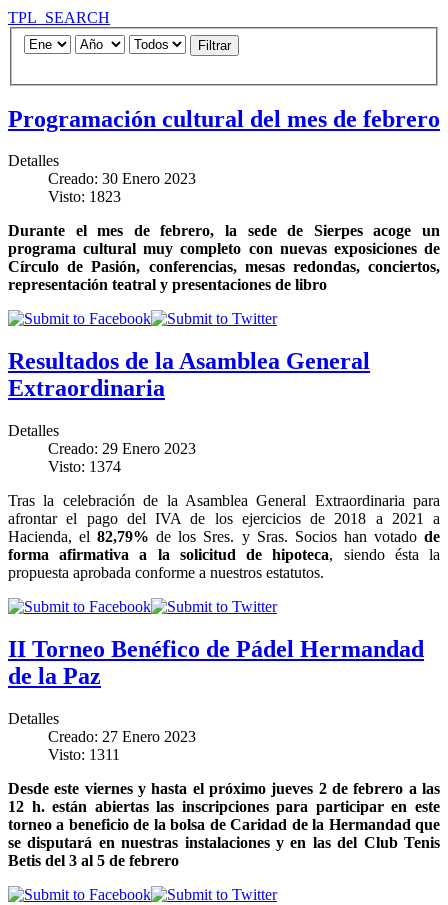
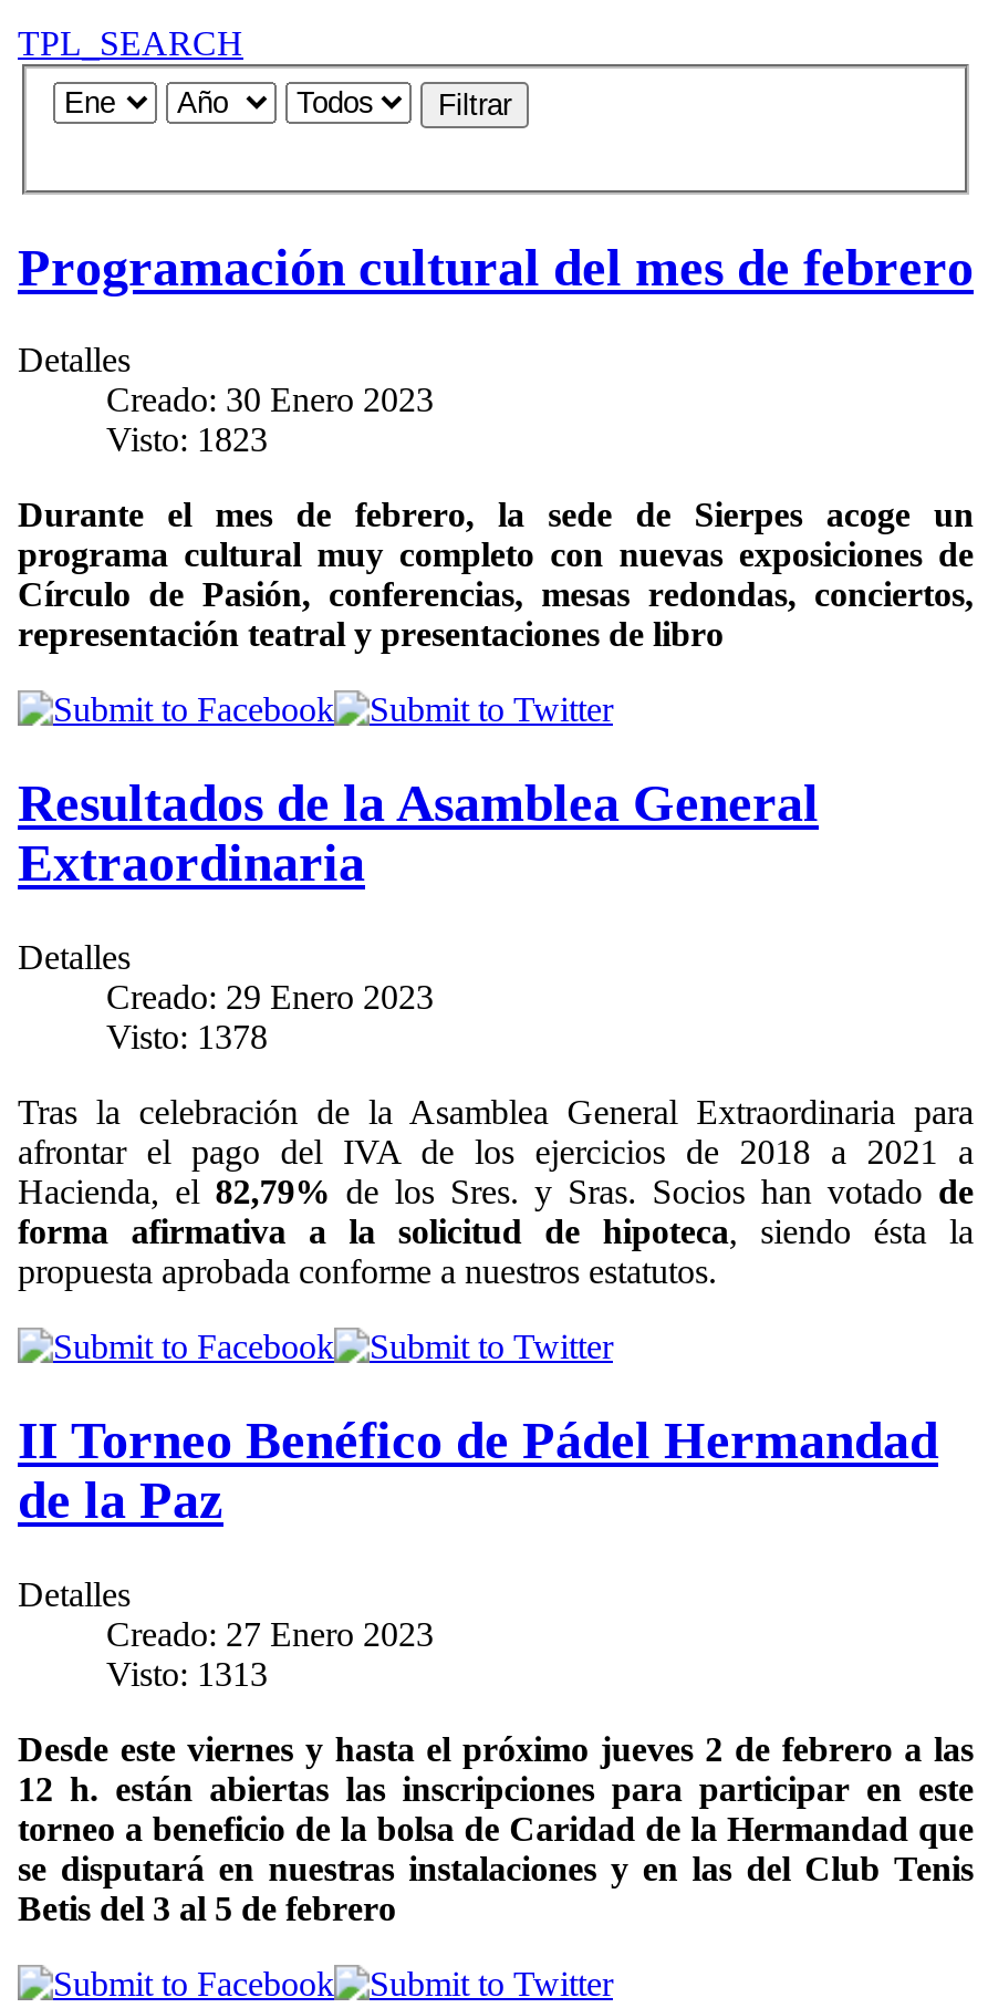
[48,458,121,475] Visto: 1374 -> [106,1018,268,1056] Visto: 1378
[48,746,120,763] Visto: 1311 -> [106,1655,268,1693] Visto: 1313

